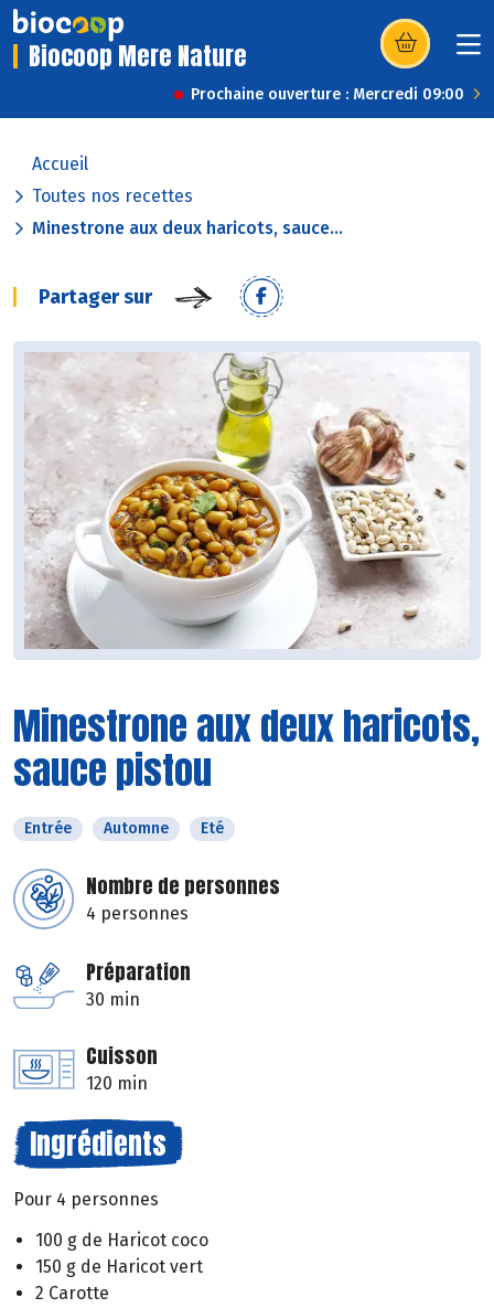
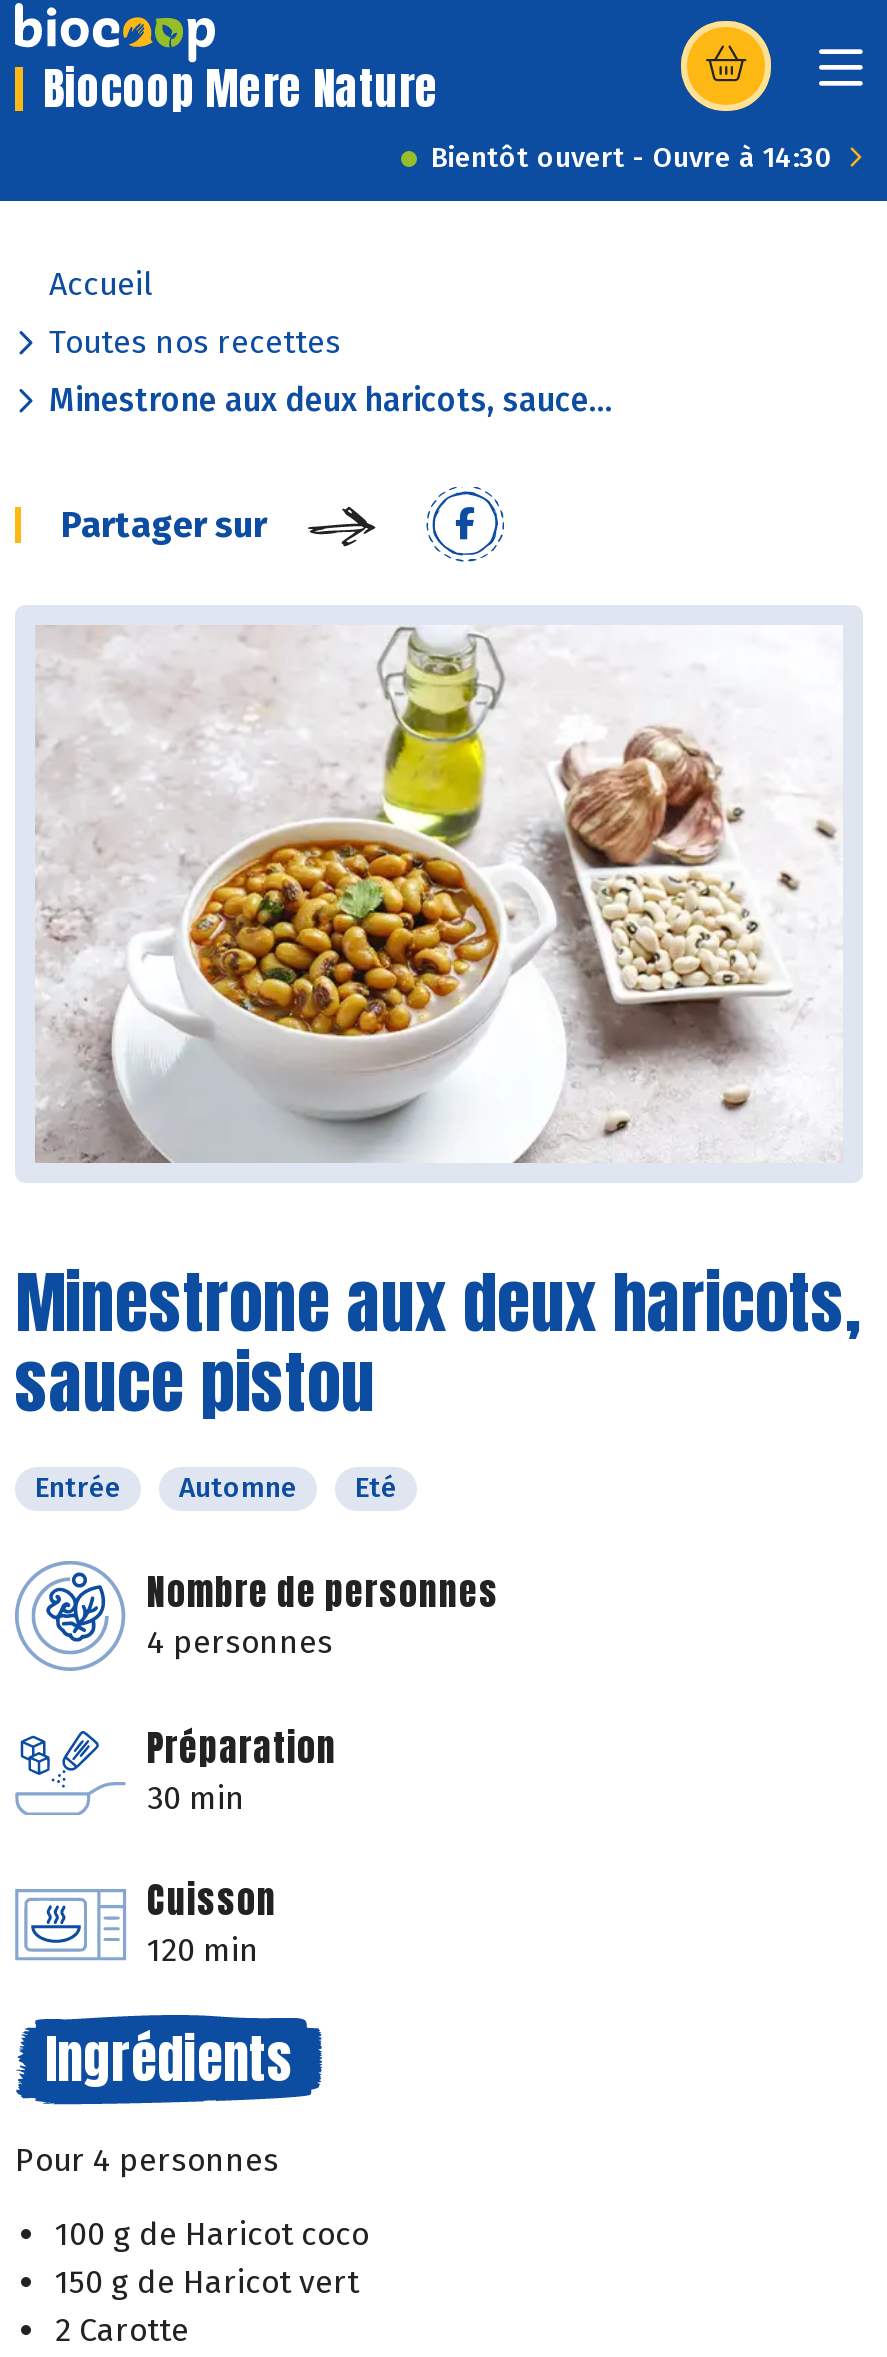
[191,85,464,104] Prochaine ouverture : Mercredi 09:00 -> [431,141,833,175] Bientôt ouvert - Ouvre à 14:30

